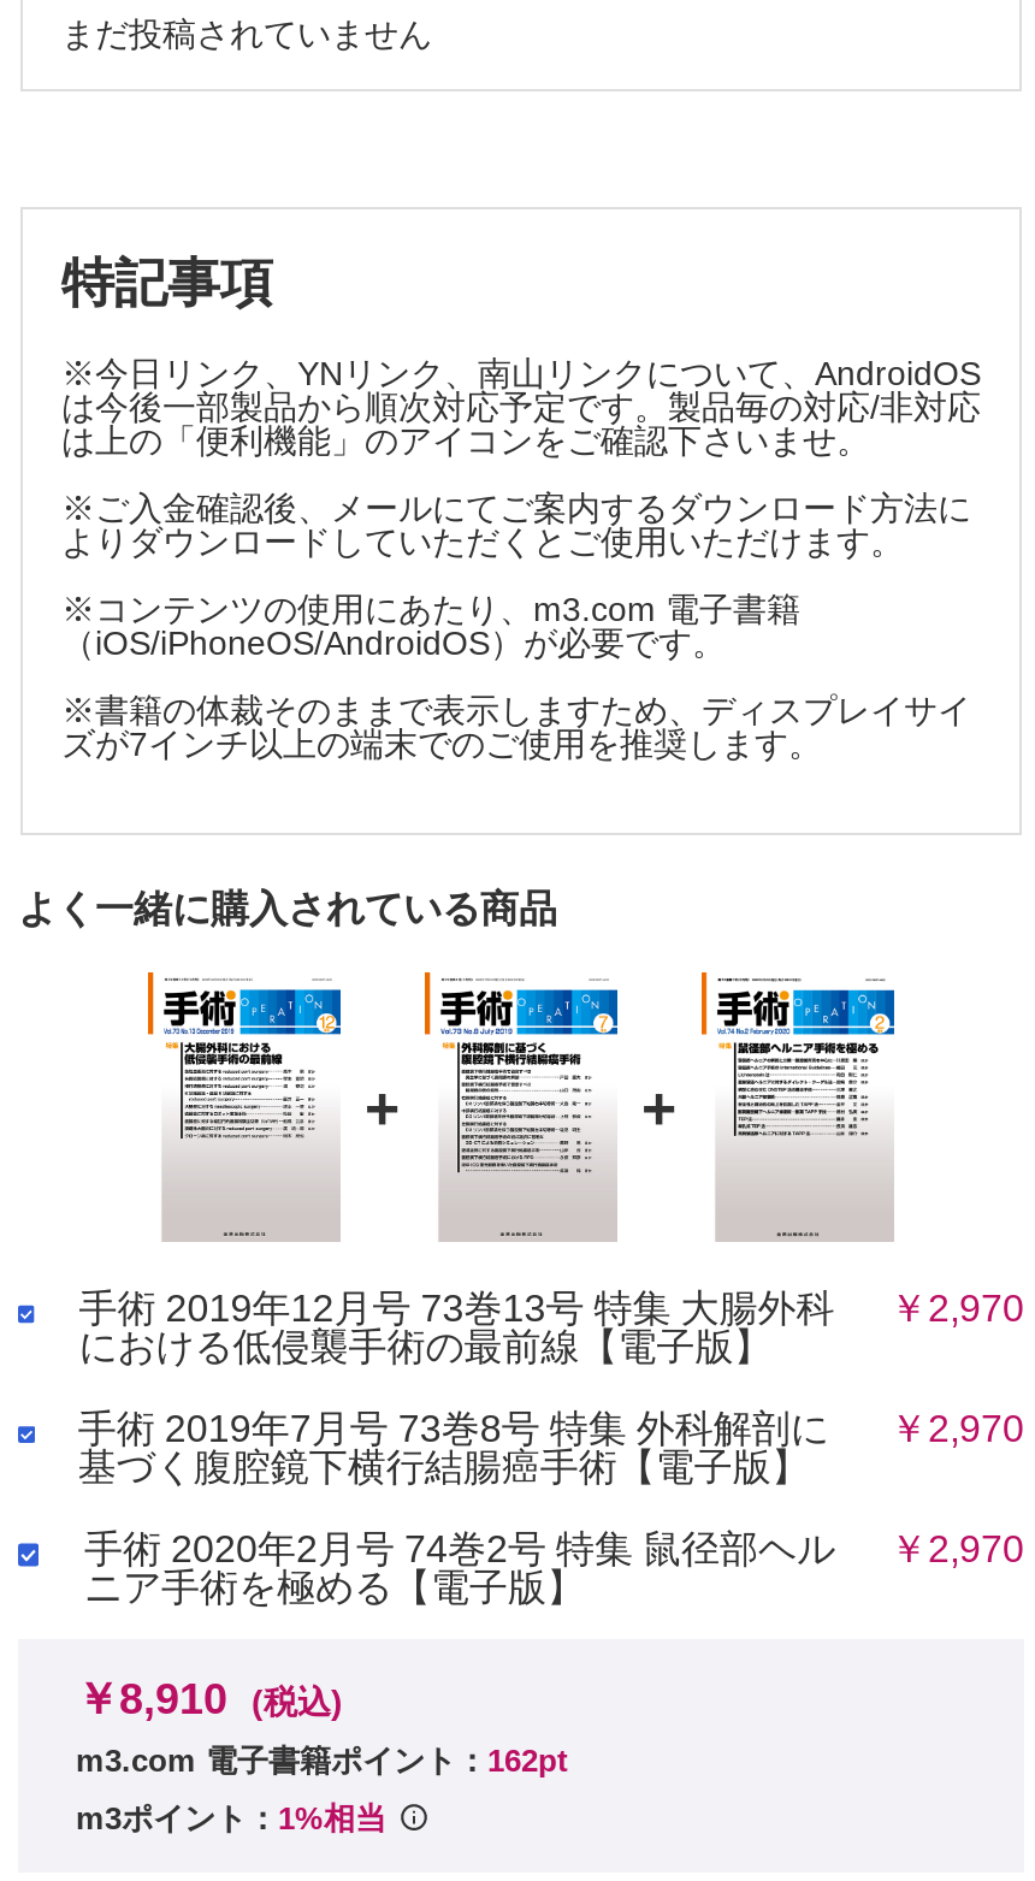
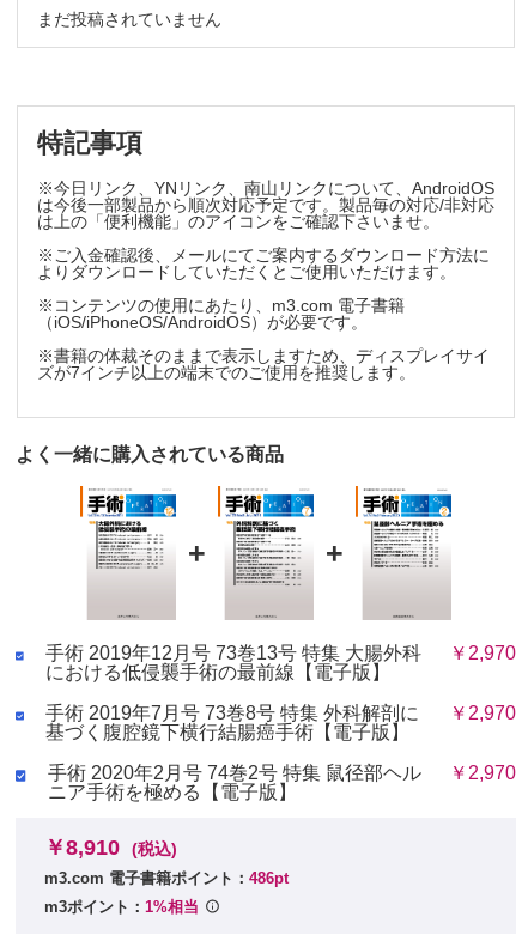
[76,1744,567,1780] m3.com 電子書籍ポイント：162pt -> [44,870,289,888] m3.com 電子書籍ポイント：486pt

